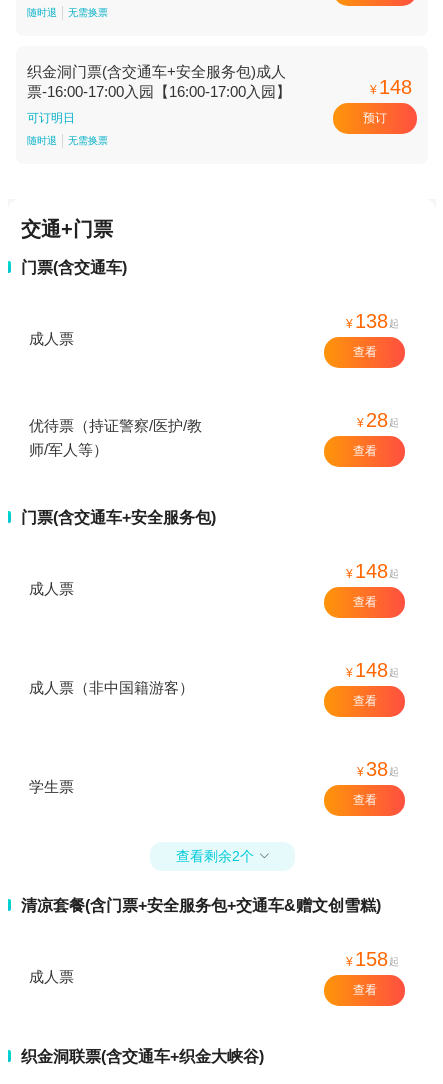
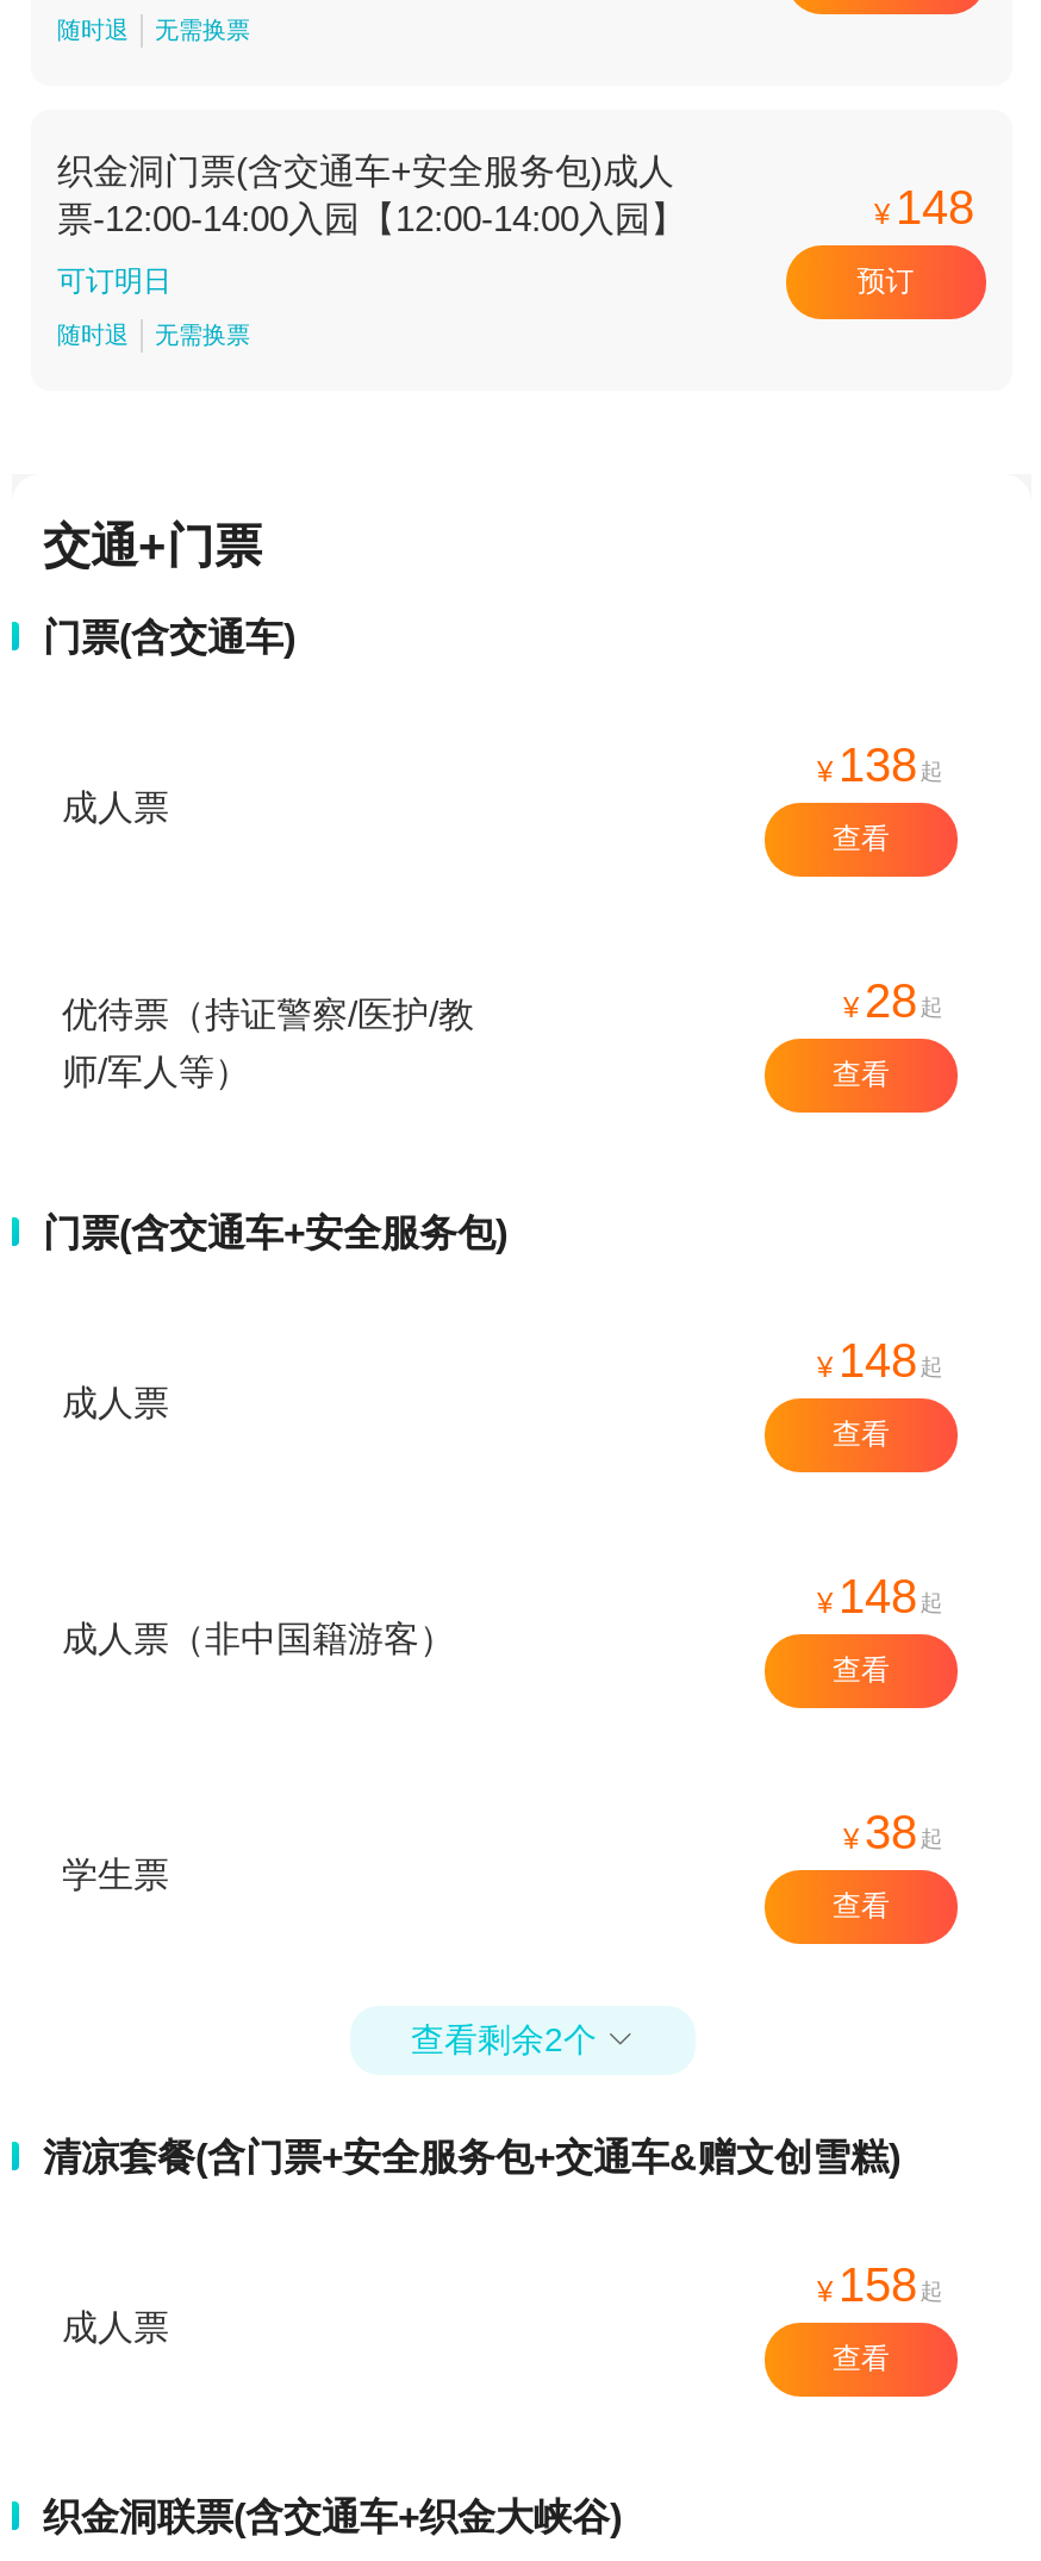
[27,83,291,100] 票-16:00-17:00入园【16:00-17:00入园】 -> [57,199,686,239] 票-12:00-14:00入园【12:00-14:00入园】

